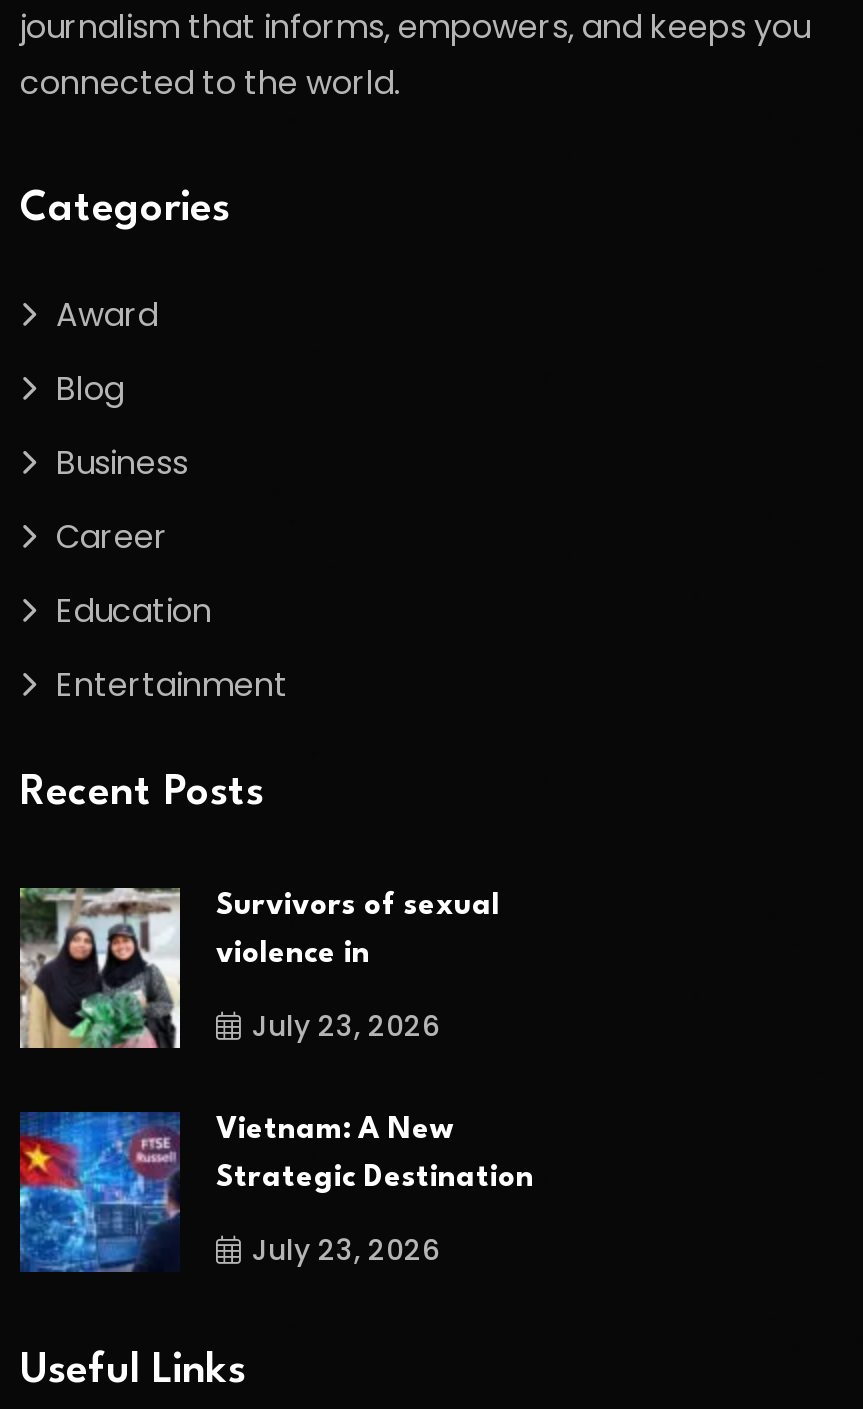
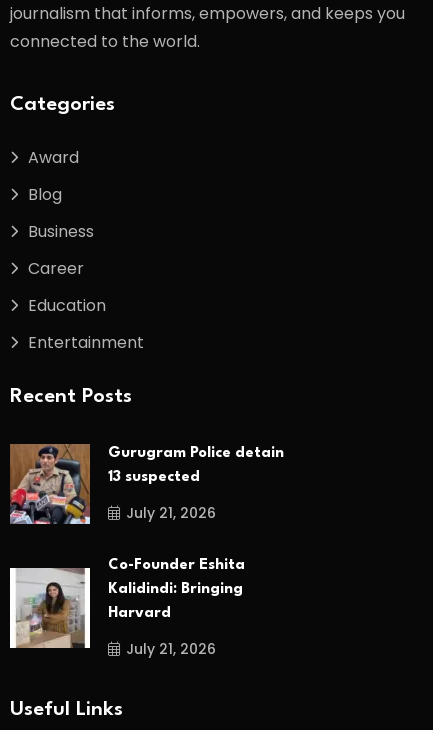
[18,886,534,1270] [image] | Survivors of sexual | violence in | July 23, 2026 | Vietnam: A New | Strategic Destination | July 23, 2026 -> [10,443,284,659] [image] | Gurugram Police detain | 13 suspected | July 21, 2026 | Co-Founder Eshita | Kalidindi: Bringing | Harvard | July 21, 2026
[18,1110,180,1274] [image] -> [9,567,91,649] [image]

